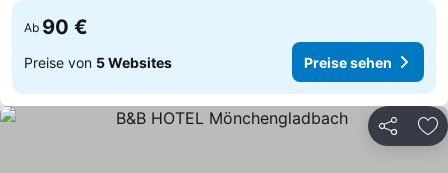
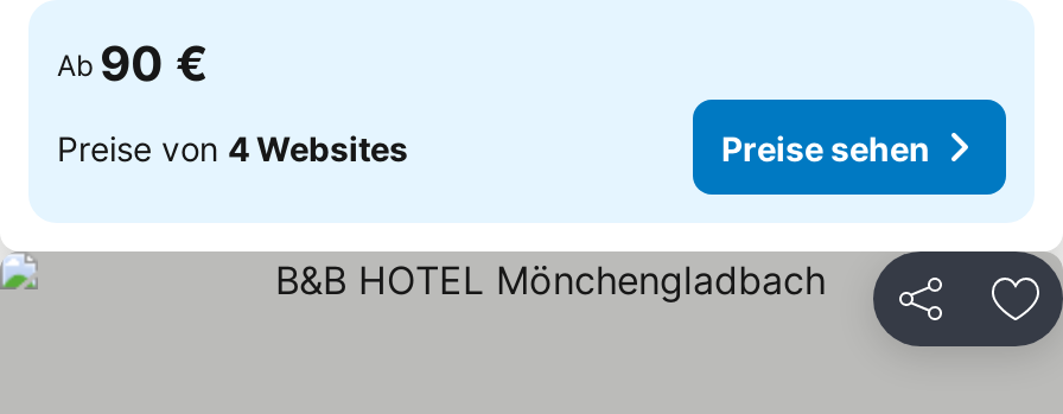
[24,53,172,70] Preise von 5 Websites -> [57,127,408,167] Preise von 4 Websites

